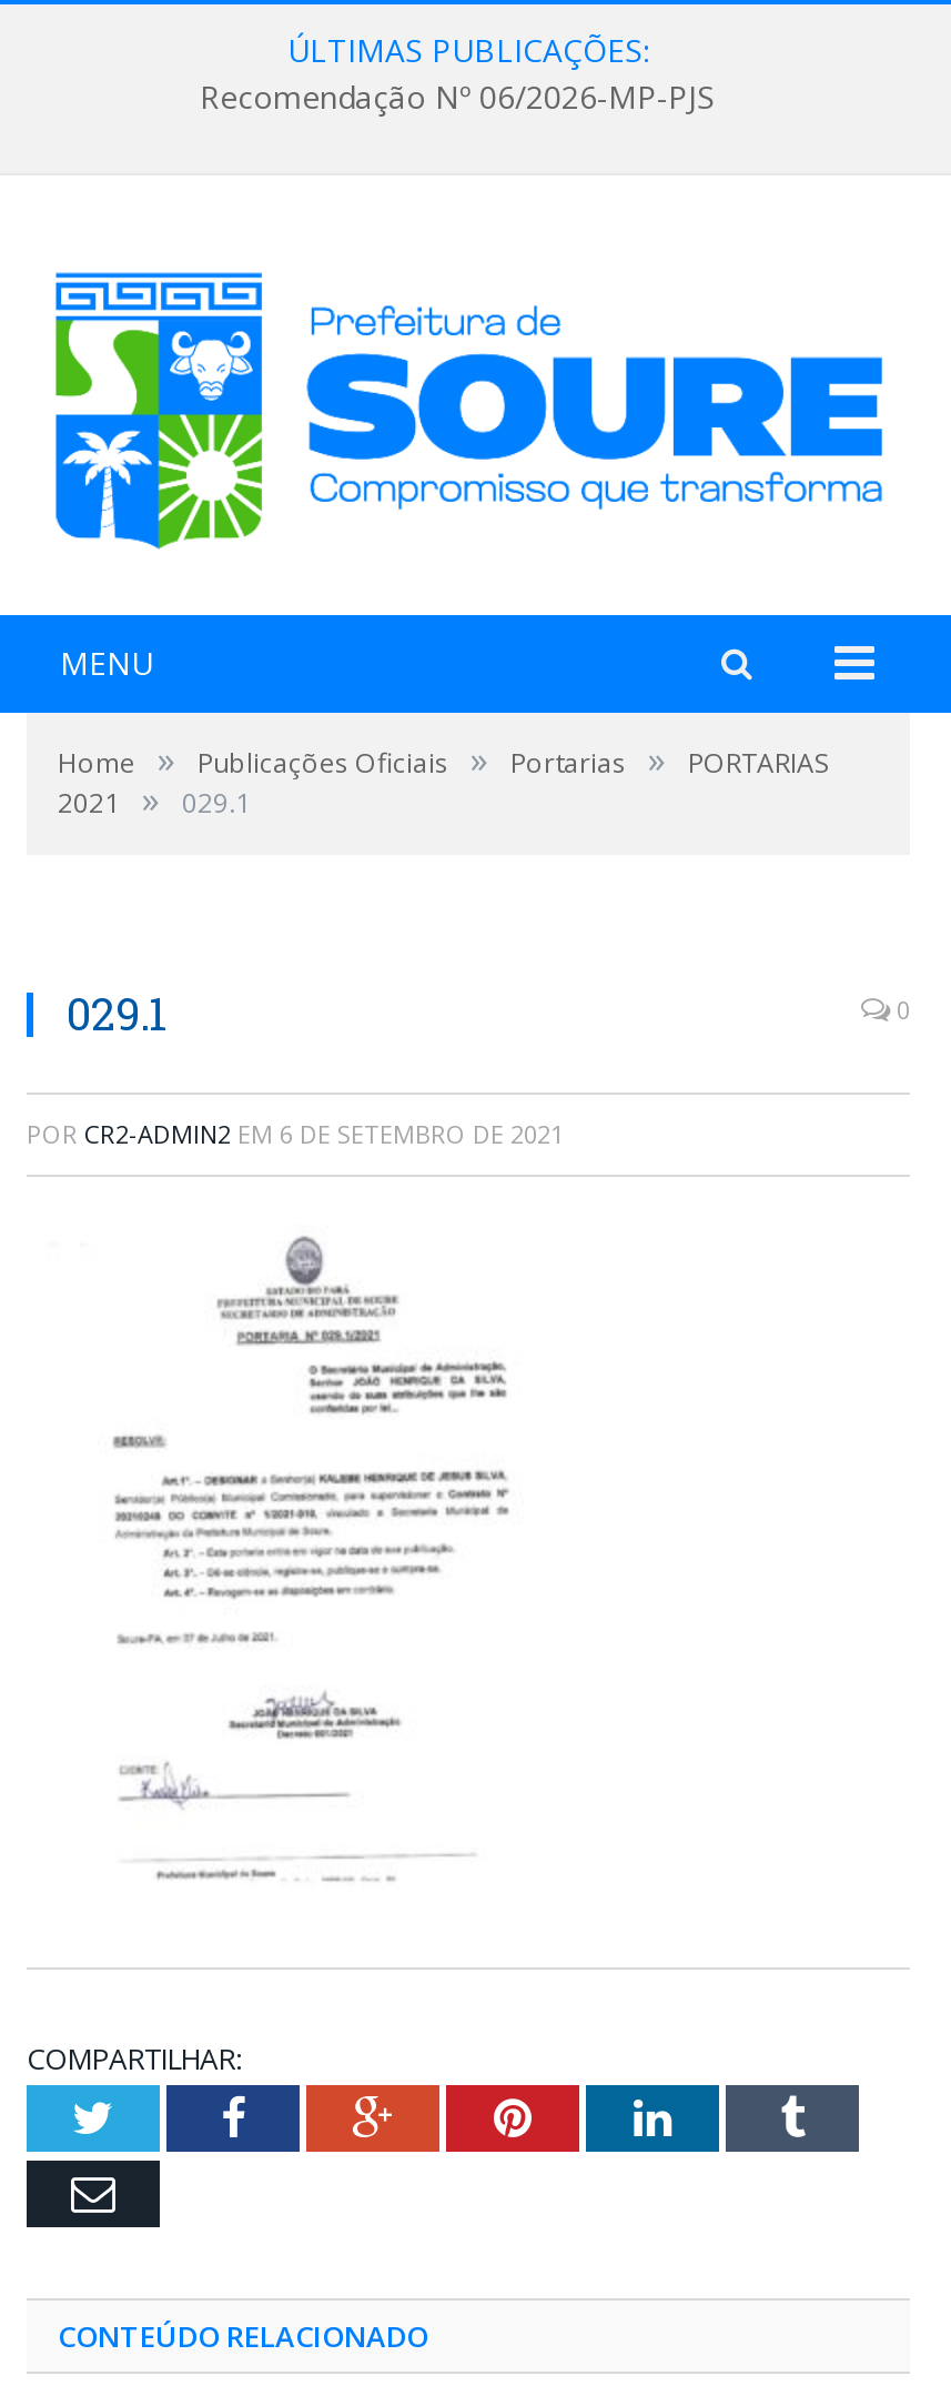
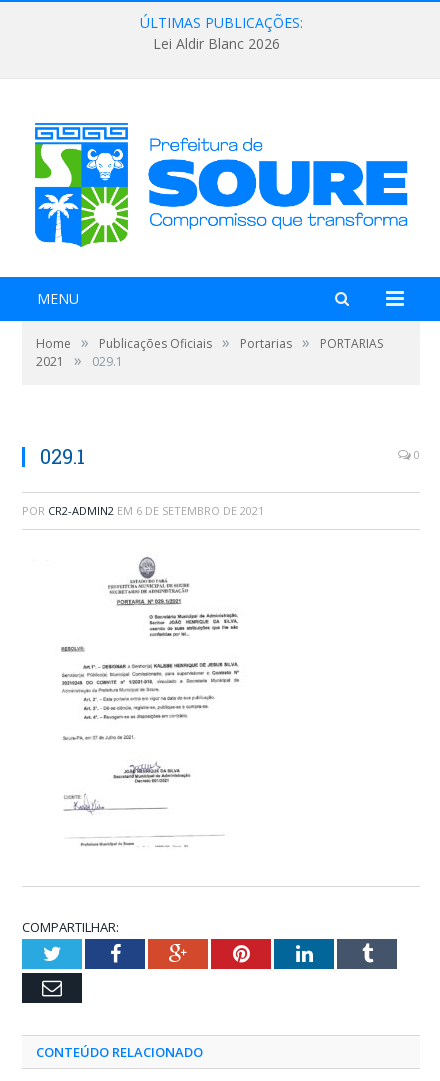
[200,76,715,118] Recomendação Nº 06/2026-MP-PJS -> [152,34,279,53] Lei Aldir Blanc 2026

